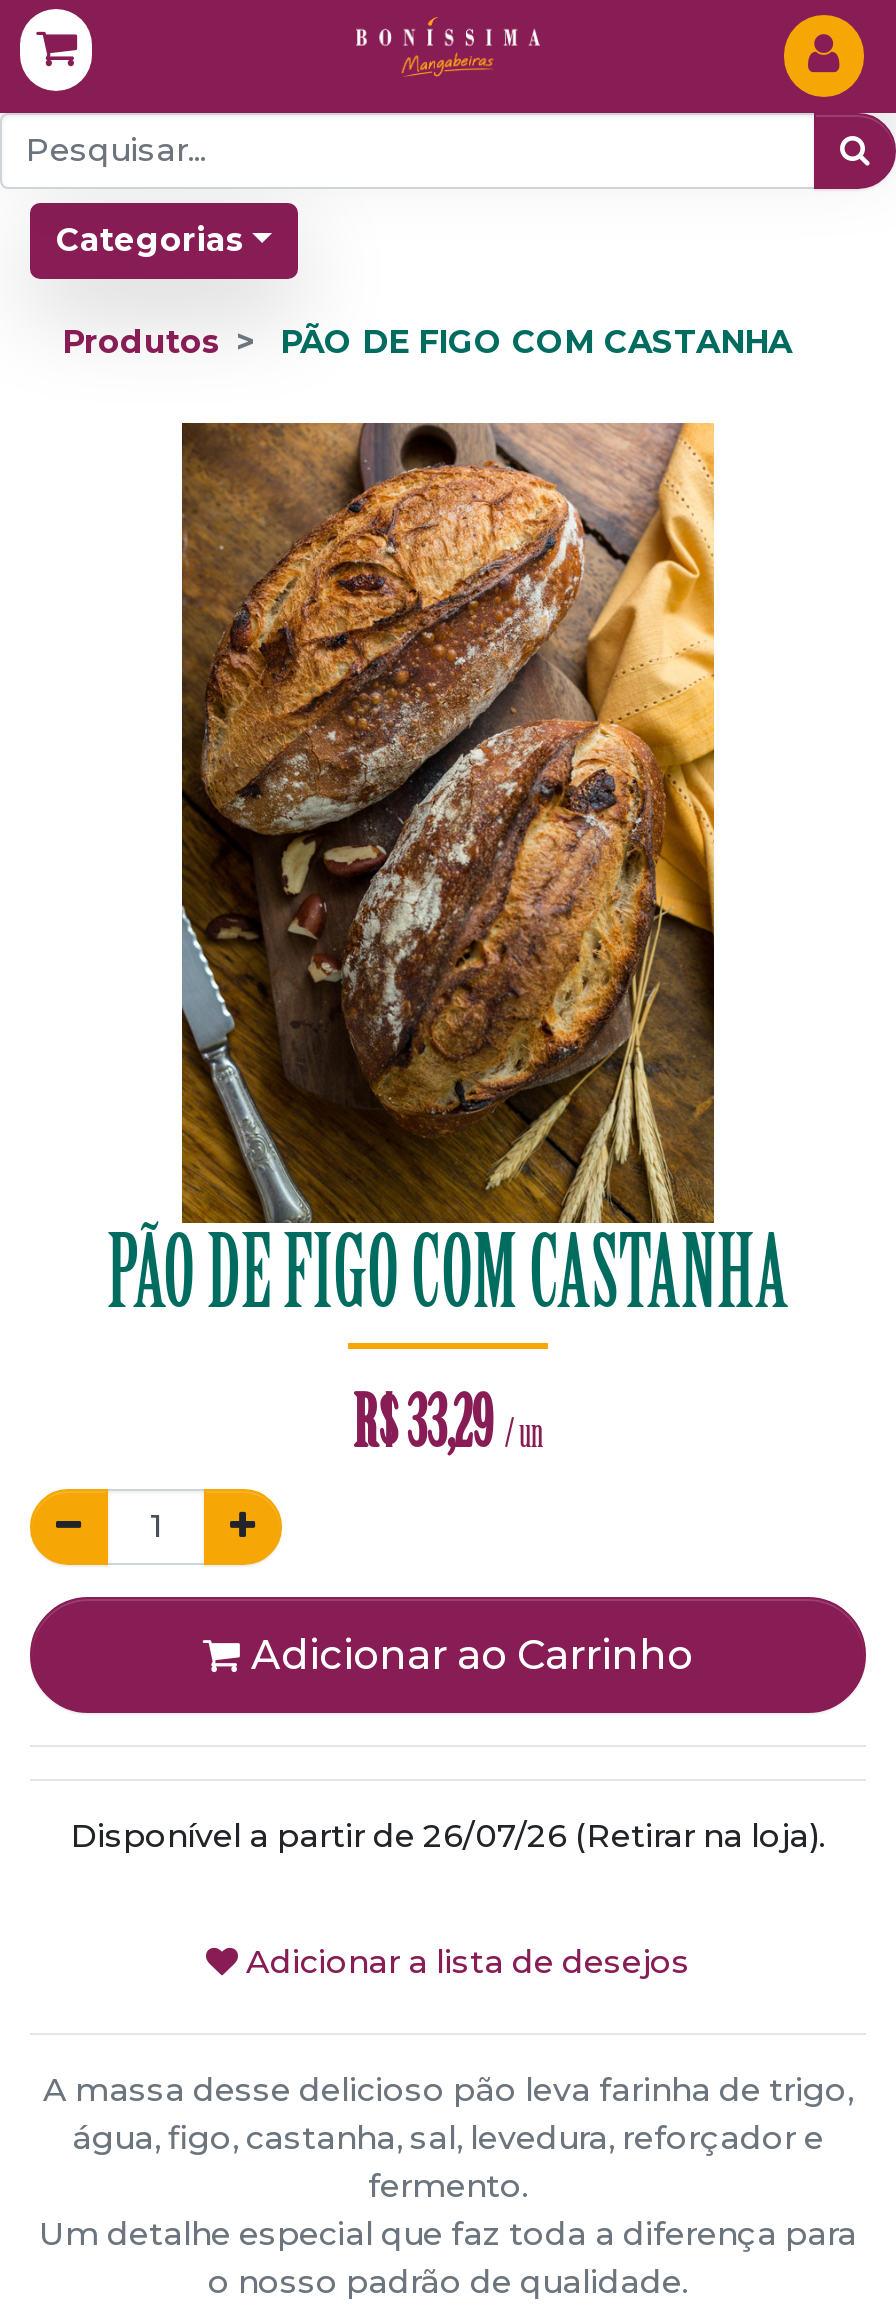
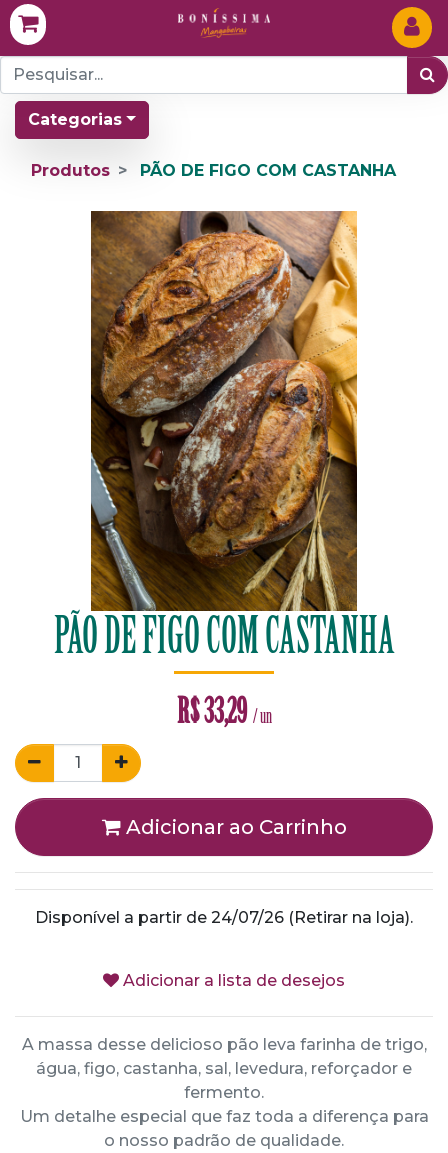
[71,1817,825,1855] Disponível a partir de 26/07/26 (Retirar na loja). -> [35,908,413,927] Disponível a partir de 24/07/26 (Retirar na loja).

